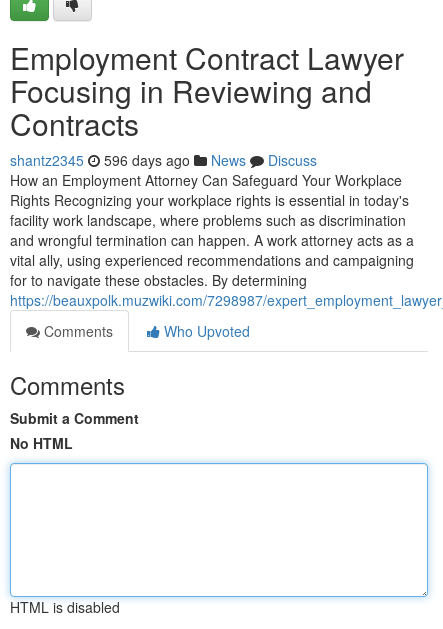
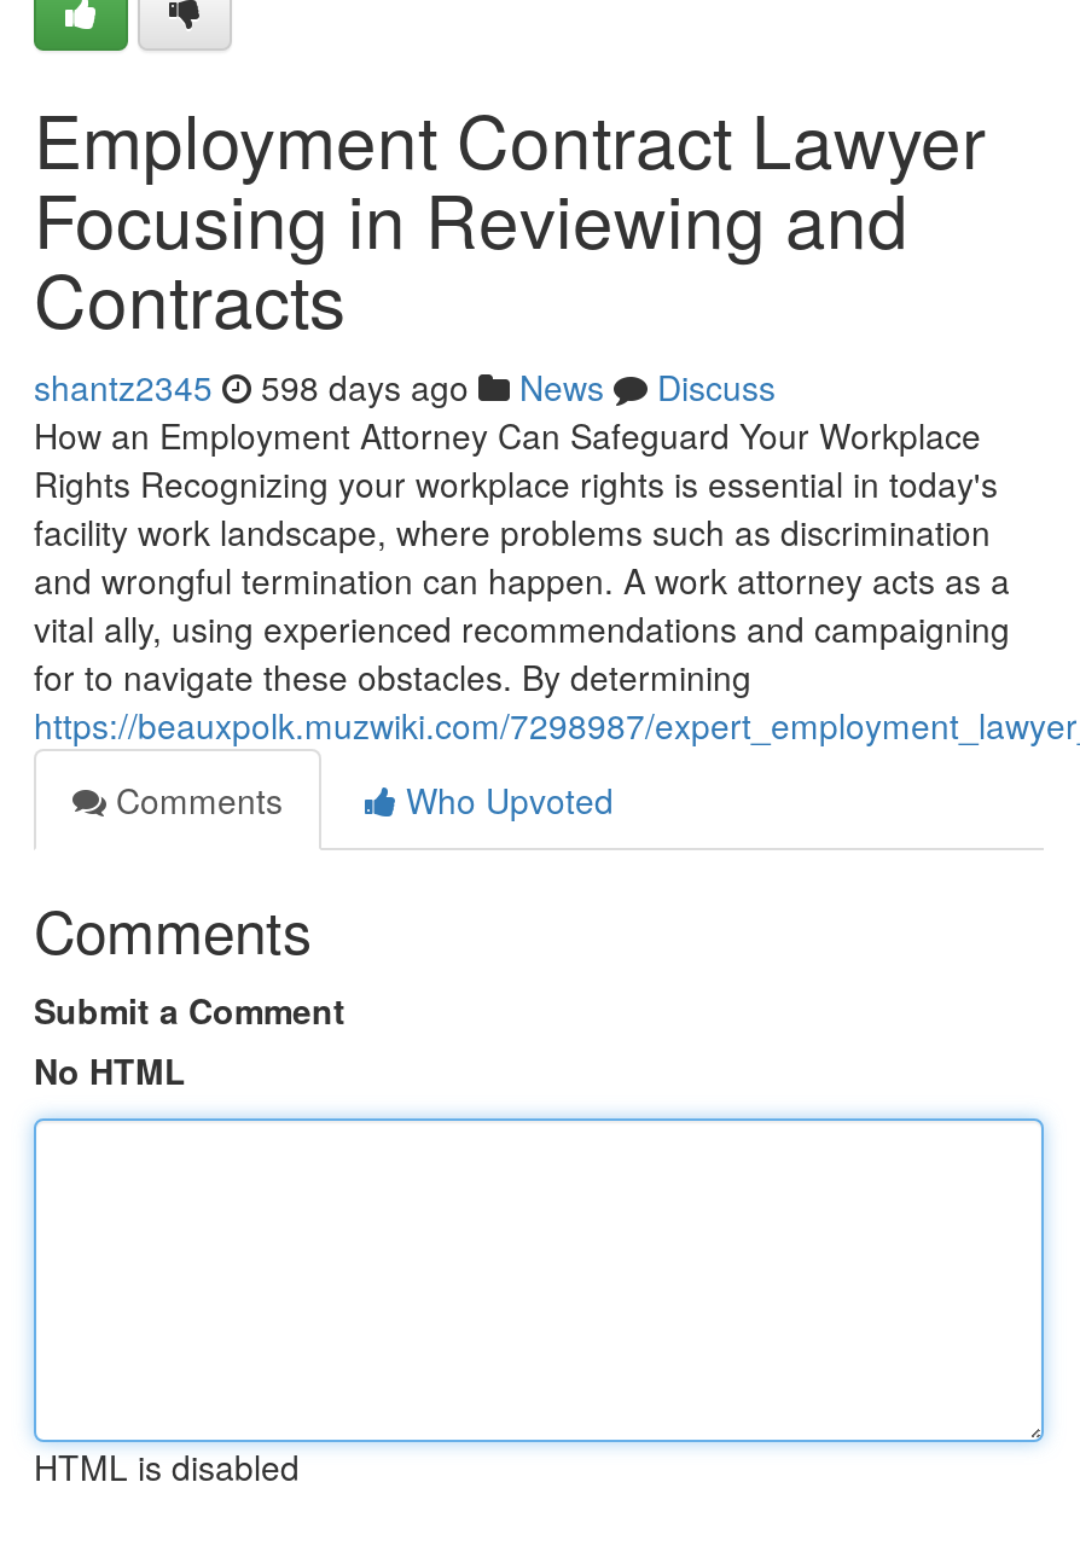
[10,150,317,170] shantz2345 596 days ago News Discuss -> [34,362,776,411] shantz2345 598 days ago News Discuss

